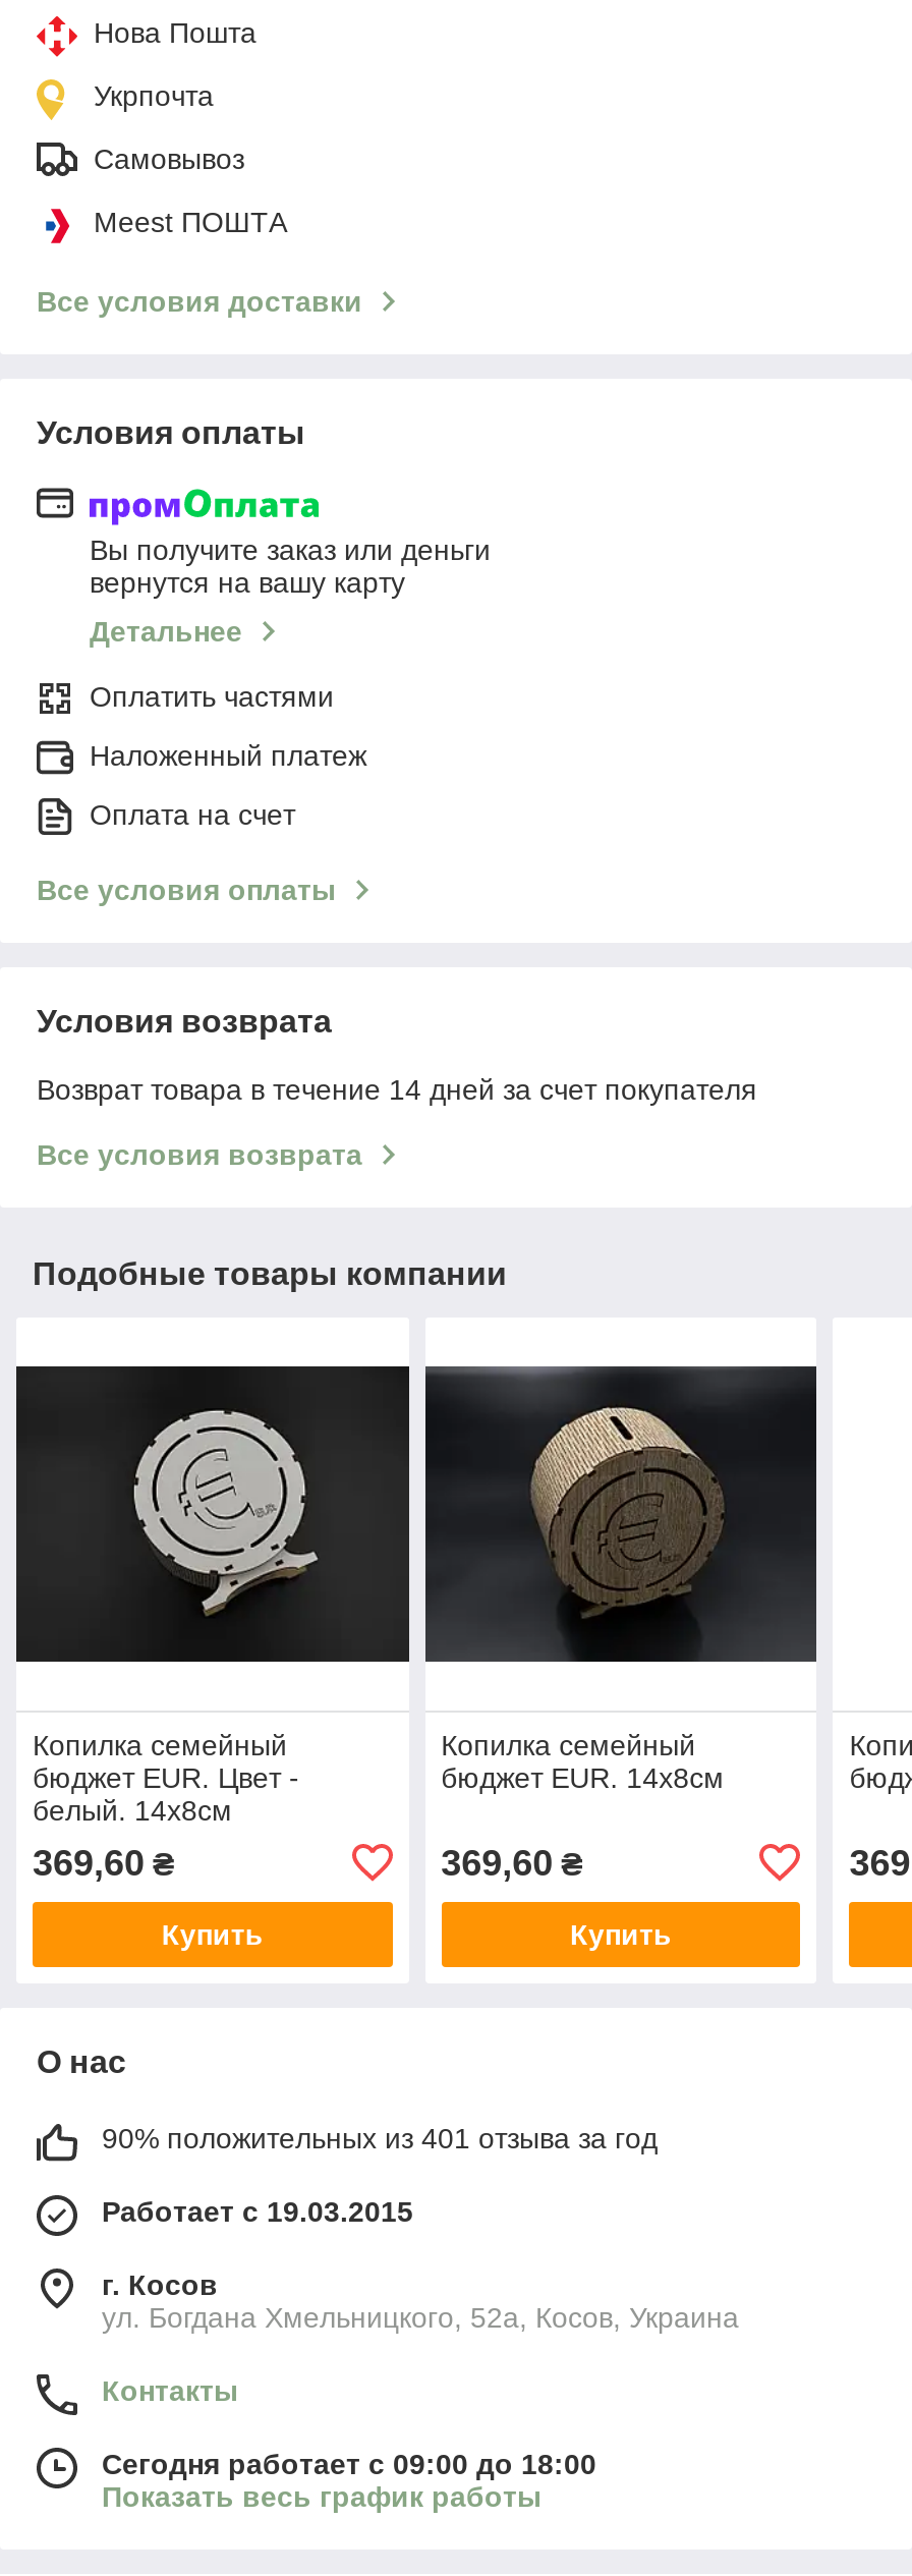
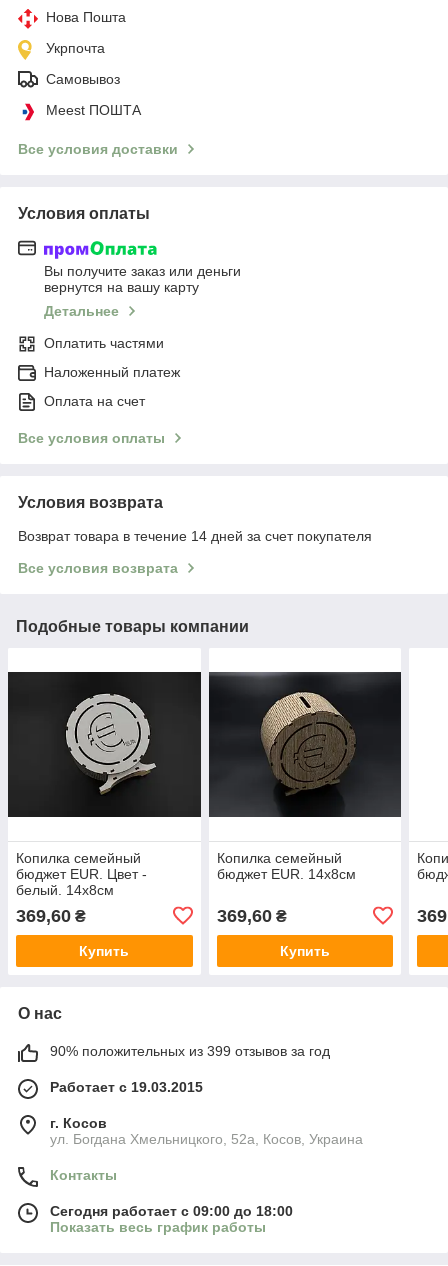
[102,2121,658,2154] 90% положительных из 401 отзыва за год -> [50,1043,330,1059] 90% положительных из 399 отзывов за год

